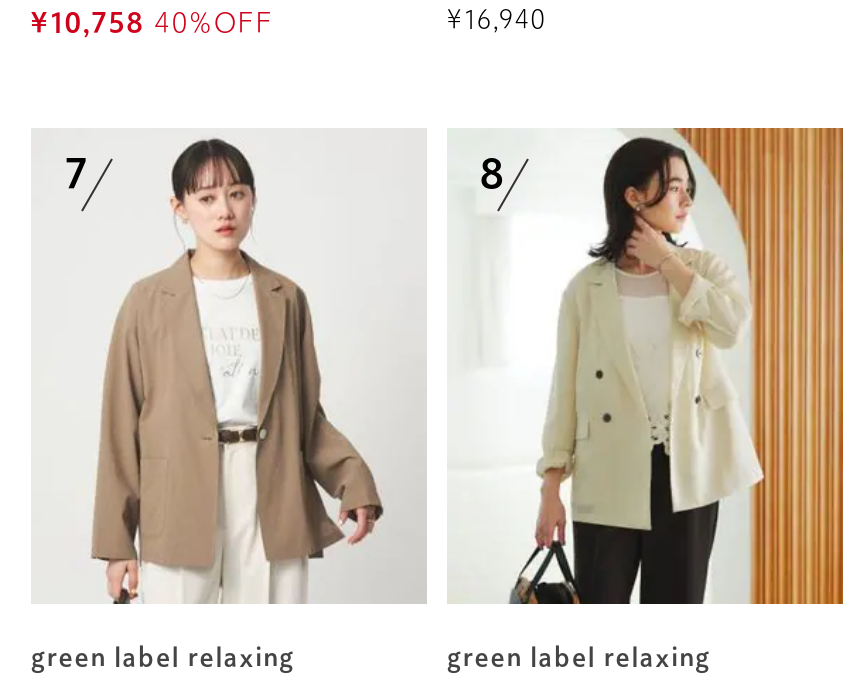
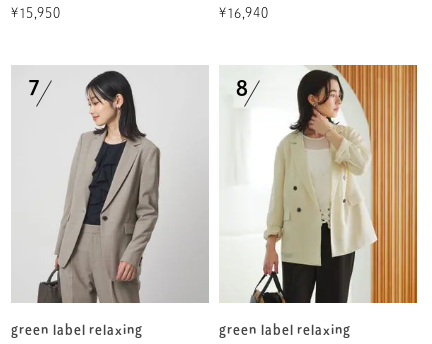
[31,12,273,38] ¥10,758 40%OFF -> [11,8,61,20] ¥15,950
[83,138,383,604] [image] -> [36,70,190,304] [image]

